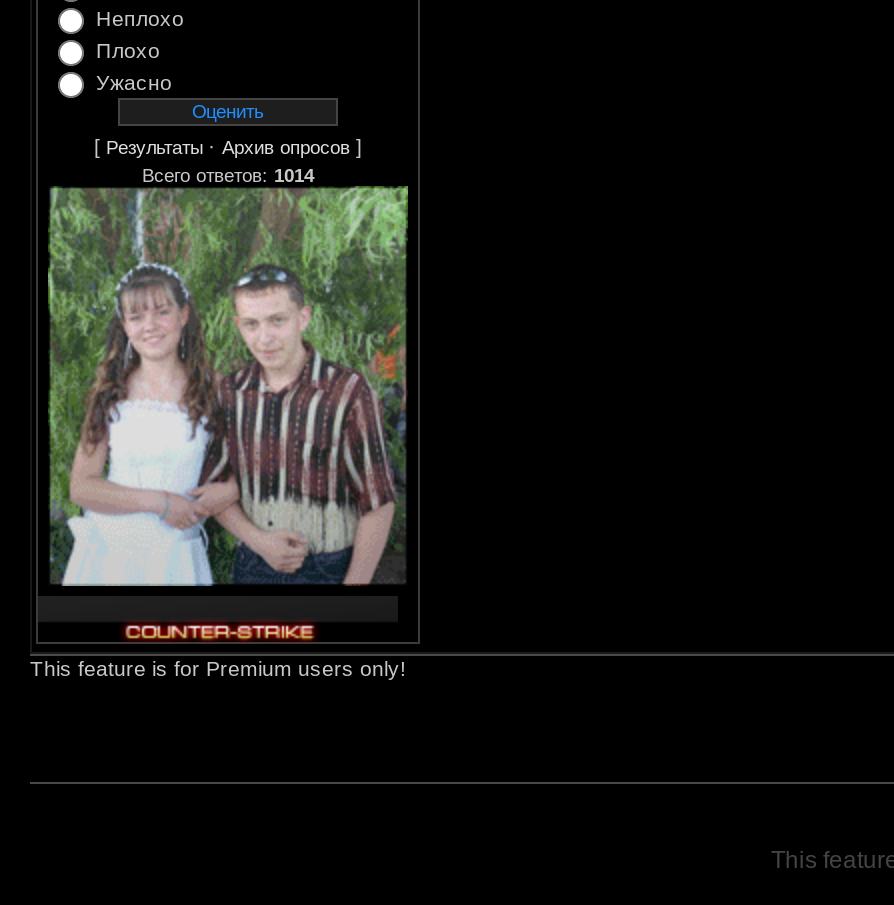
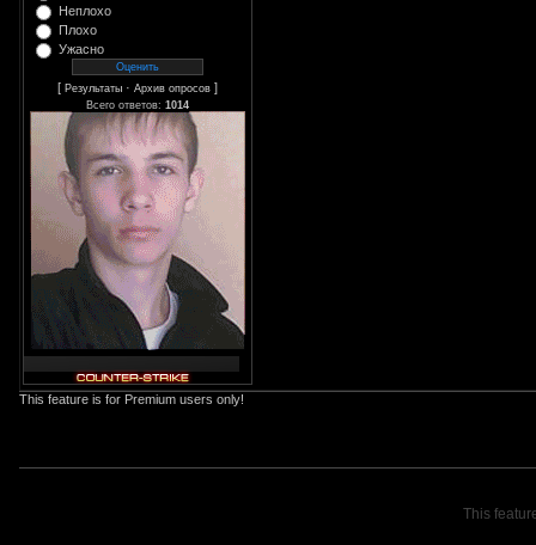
[46,184,410,588] [image] -> [30,110,246,351] [image]

